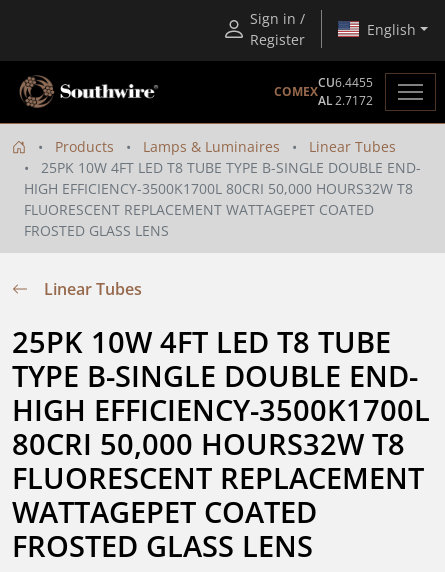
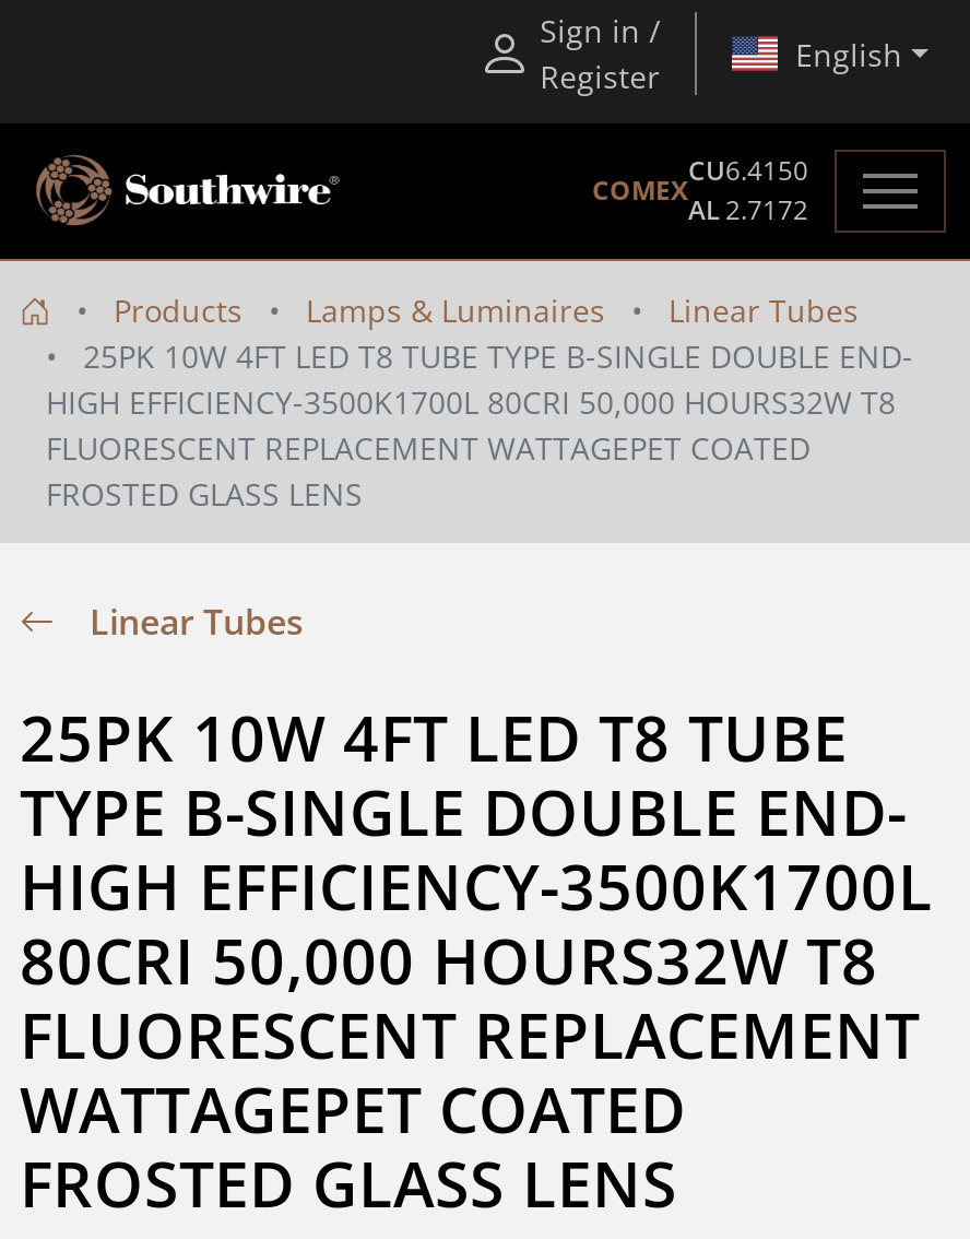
[318,74,373,91] CU6.4455 -> [688,152,808,189] CU6.4150

